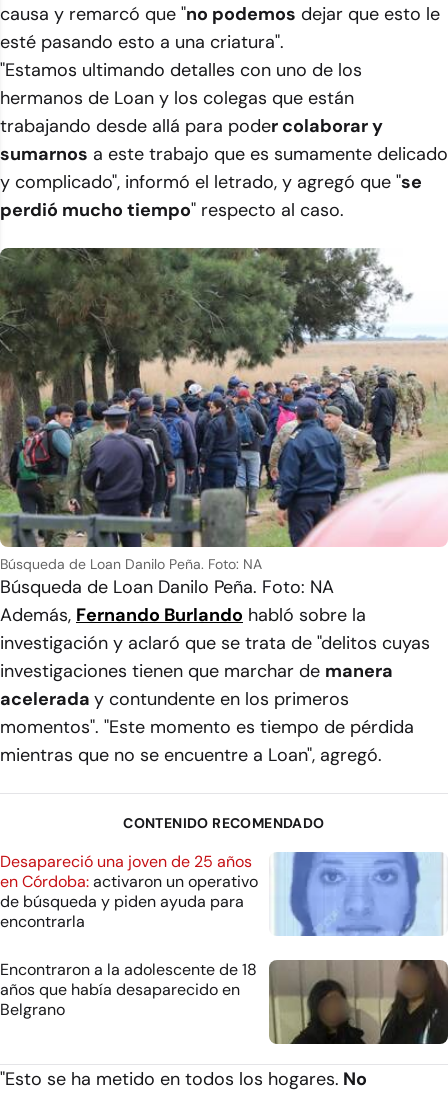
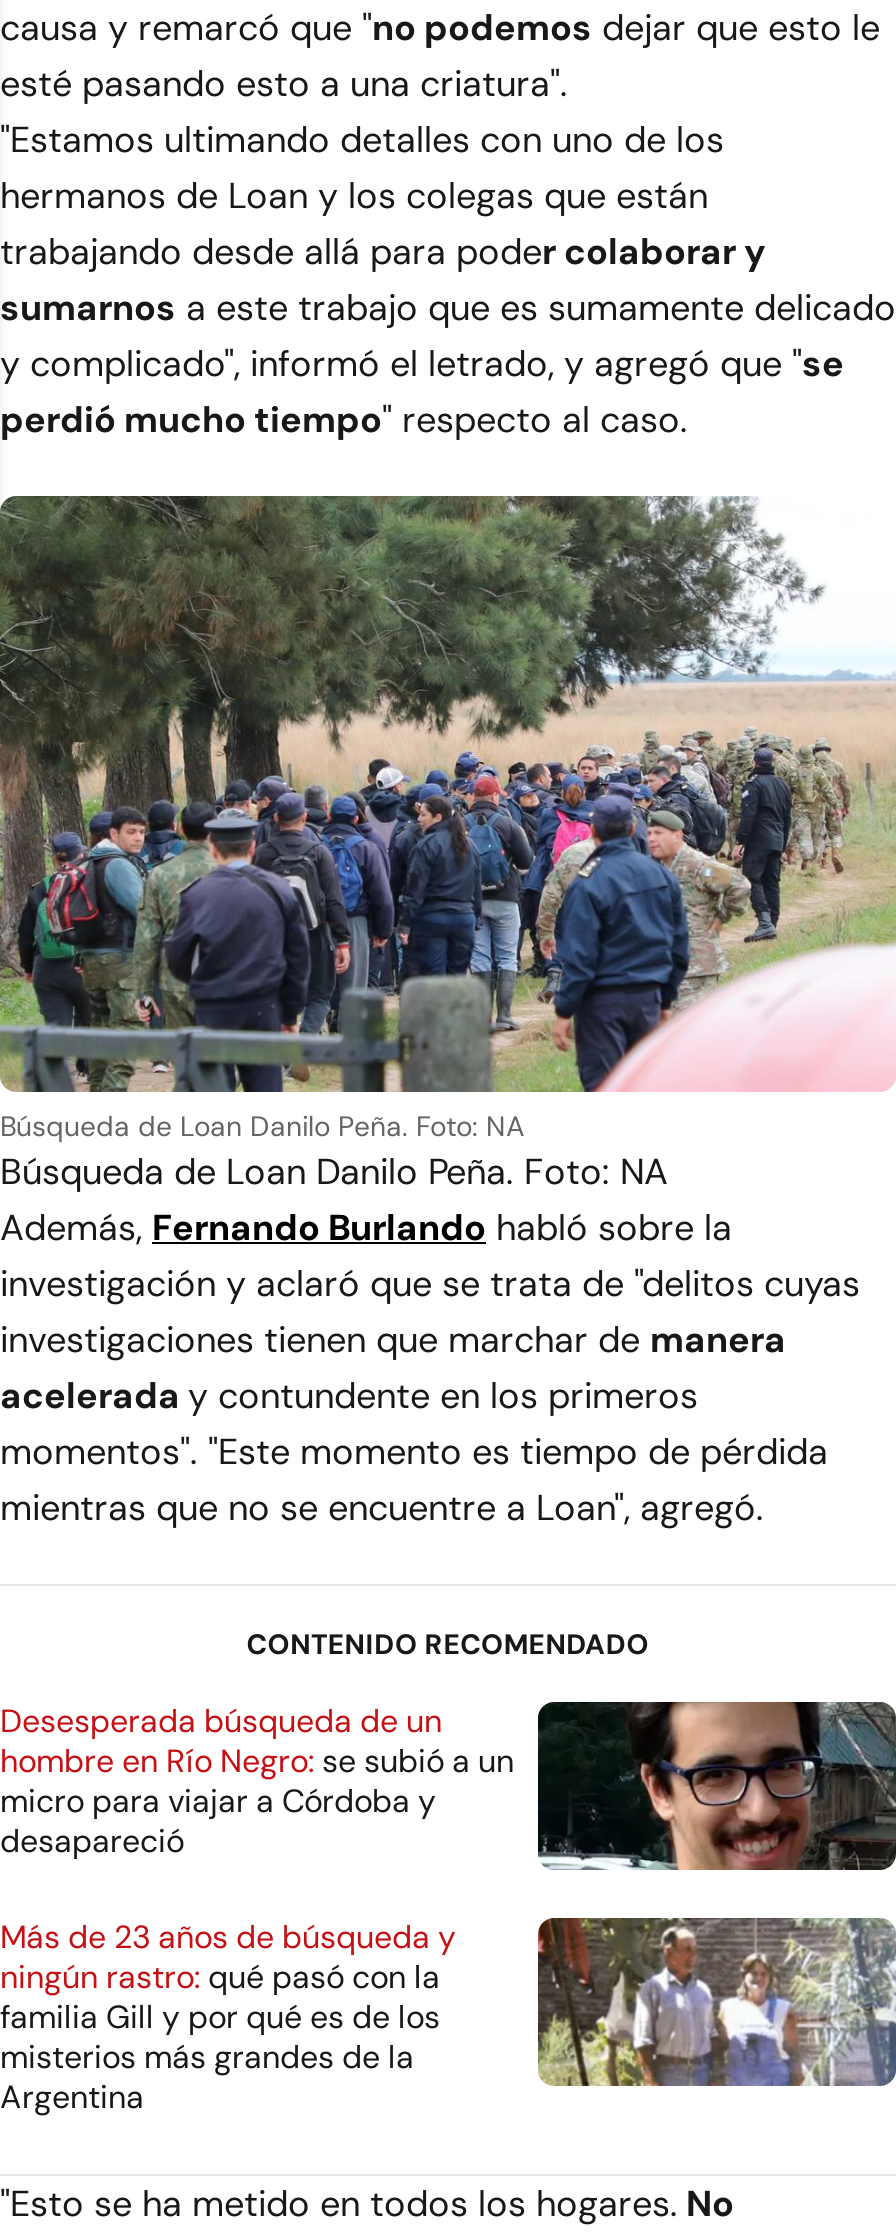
[0,850,445,937] [image] | Desapareció una joven de 25 años | en Córdoba: activaron un operativo | de búsqueda y piden ayuda para | encontrarla -> [0,1698,890,1872] [image] | Desesperada búsqueda de un | hombre en Río Negro: se subió a un | micro para viajar a Córdoba y | desapareció
[0,959,257,1020] Encontraron a la adolescente de 18 | años que había desaparecido en | Belgrano -> [0,1916,456,2118] Más de 23 años de búsqueda y | ningún rastro: qué pasó con la | familia Gill y por qué es de los | misterios más grandes de la | Argentina
[269,958,445,1045] [image] -> [540,1916,890,2088] [image]

